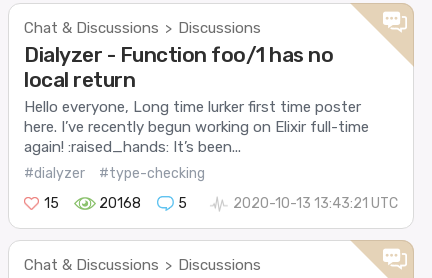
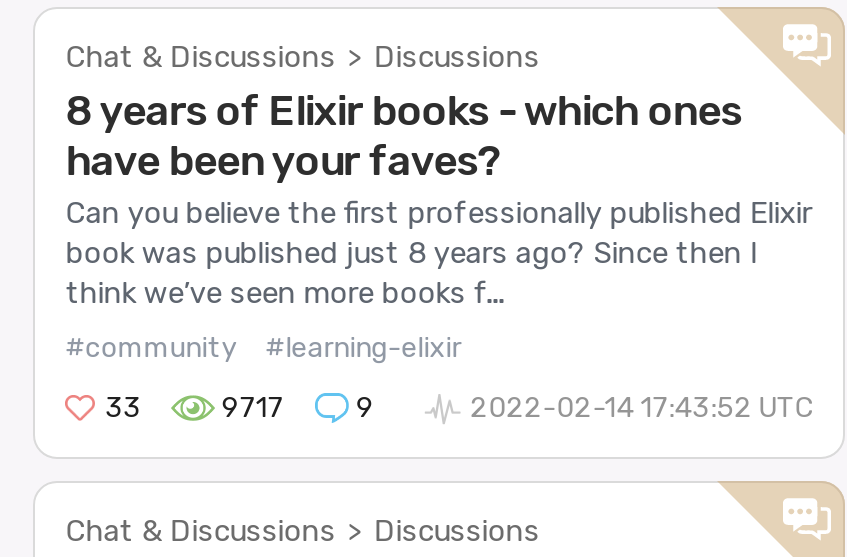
[24,42,369,155] Dialyzer - Function foo/1 has no | local return | Hello everyone, Long time lurker first time poster | here. I’ve recently begun working on Elixir full-time | again! :raised_hands: It’s been... -> [65,86,811,312] 8 years of Elixir books - which ones | have been your faves? | Can you believe the first professionally published Elixir | book was published just 8 years ago? Since then I | think we’ve seen more books f...
[24,165,205,182] #dialyzer | #type-checking -> [65,331,461,365] #community | #learning-elixir
[44,195,398,212] 15 | 20168 | 5 | 2020-10-13 13:43:21 UTC -> [105,391,813,425] 33 | 9717 | 9 | 2022-02-14 17:43:52 UTC

